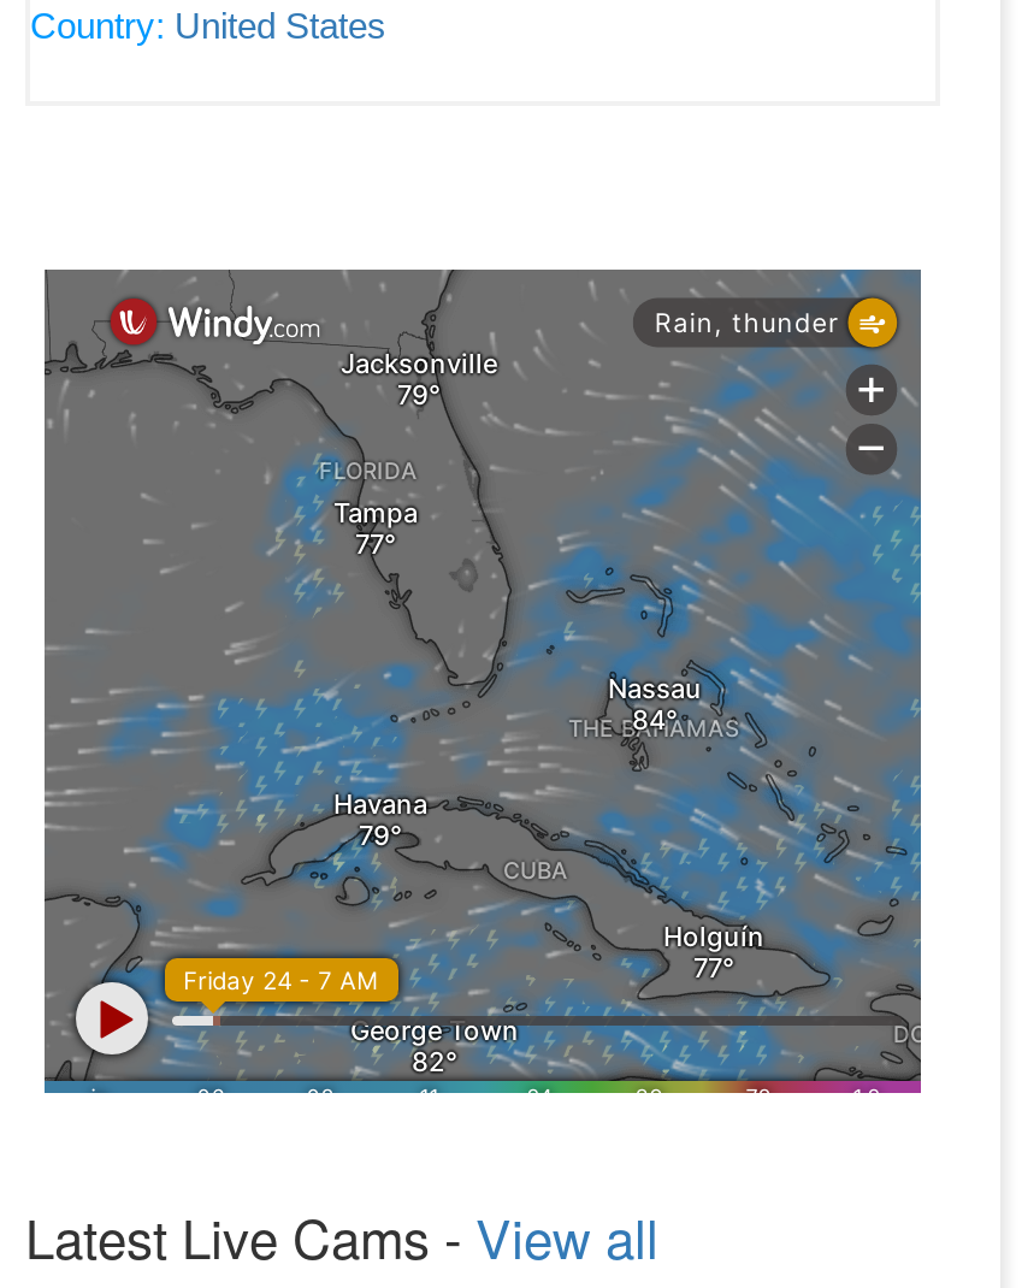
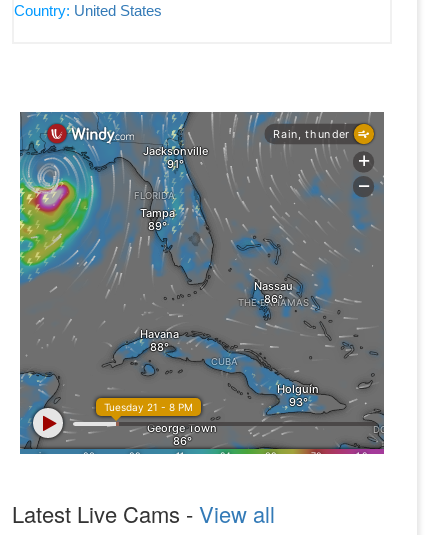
[42,270,921,1081] [image] -> [19,112,384,449] [image]

